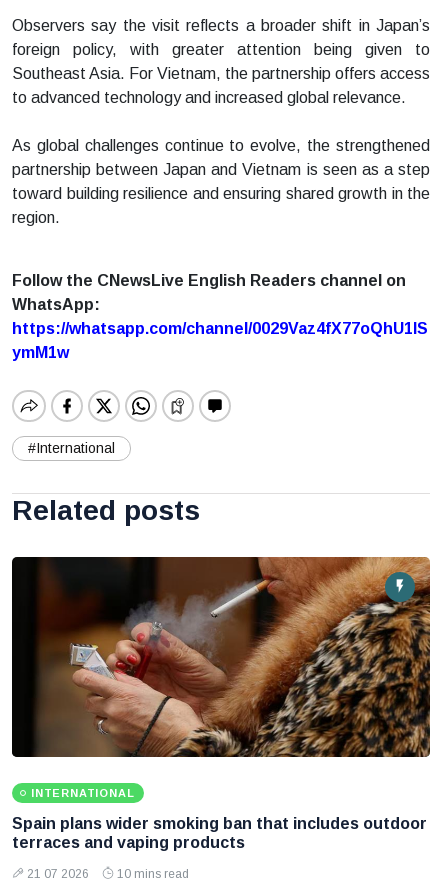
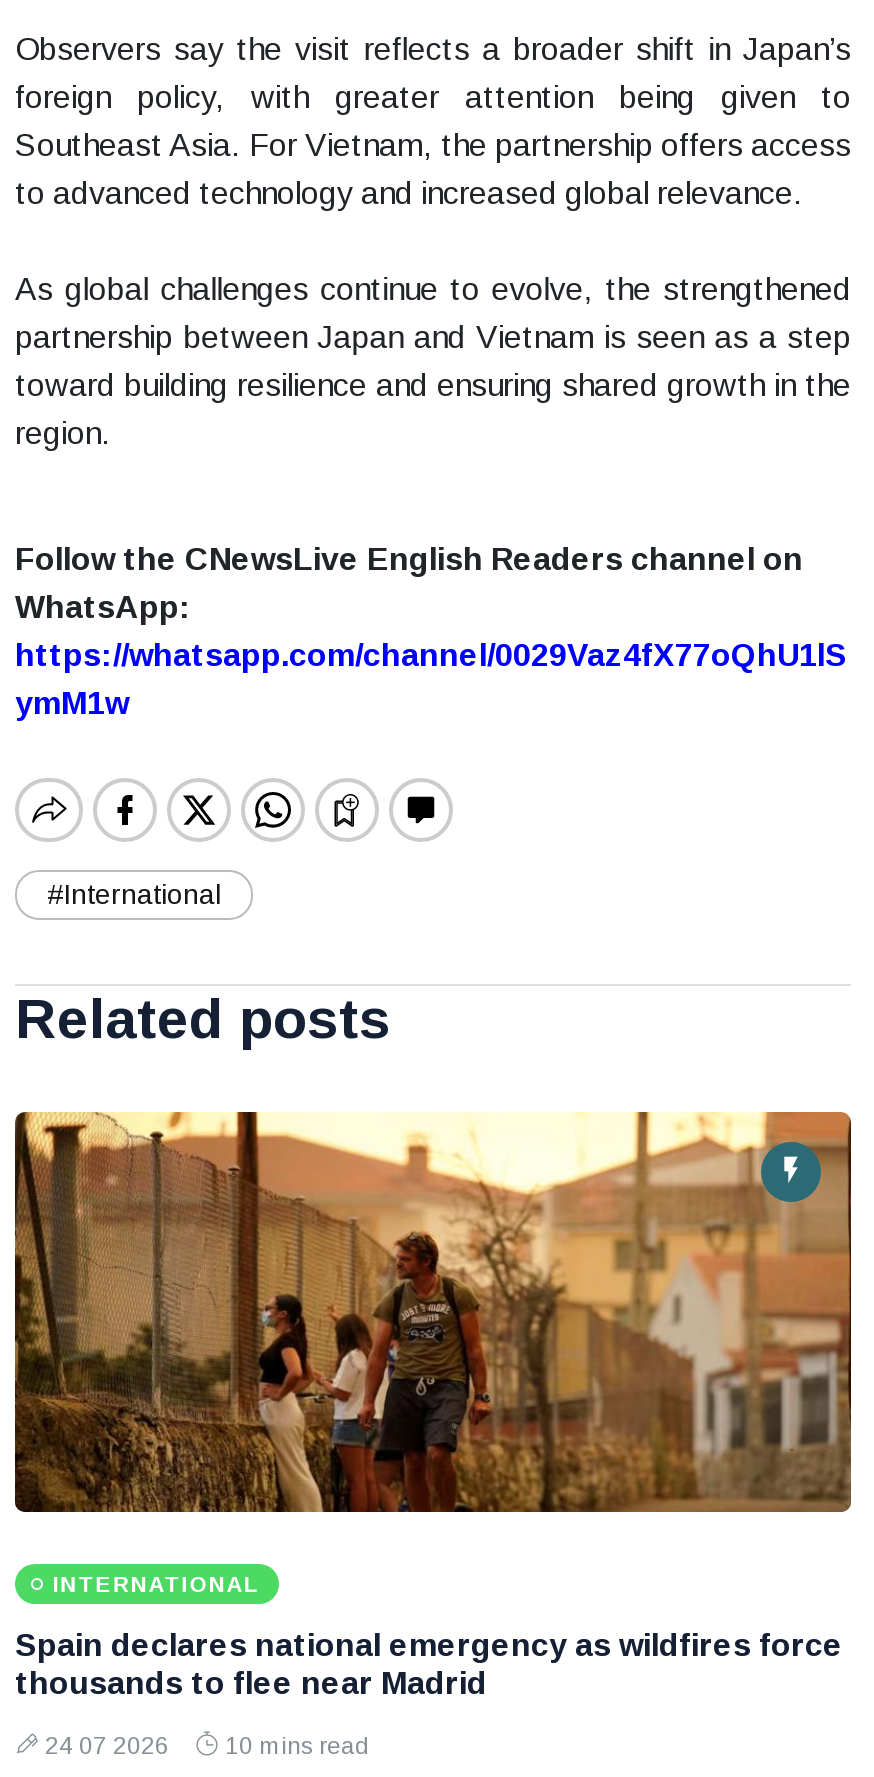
[11,556,431,758] [image] -> [13,1110,853,1514] [image]
[12,815,427,851] Spain plans wider smoking ban that includes outdoor | terraces and vaping products -> [15,1629,843,1701] Spain declares national emergency as wildfires force | thousands to flee near Madrid
[27,867,189,881] 21 07 2026 10 mins read -> [45,1733,369,1761] 24 07 2026 10 mins read

